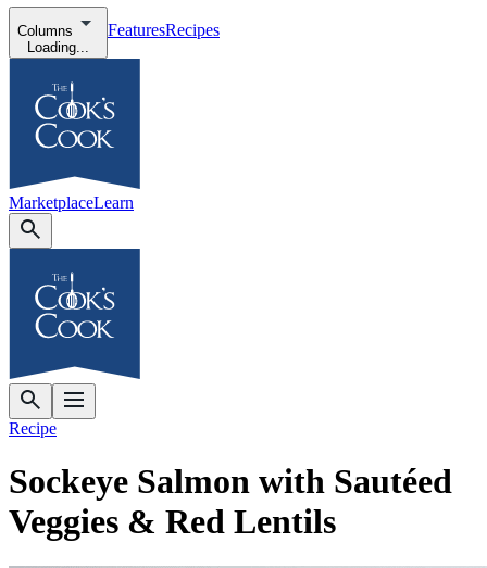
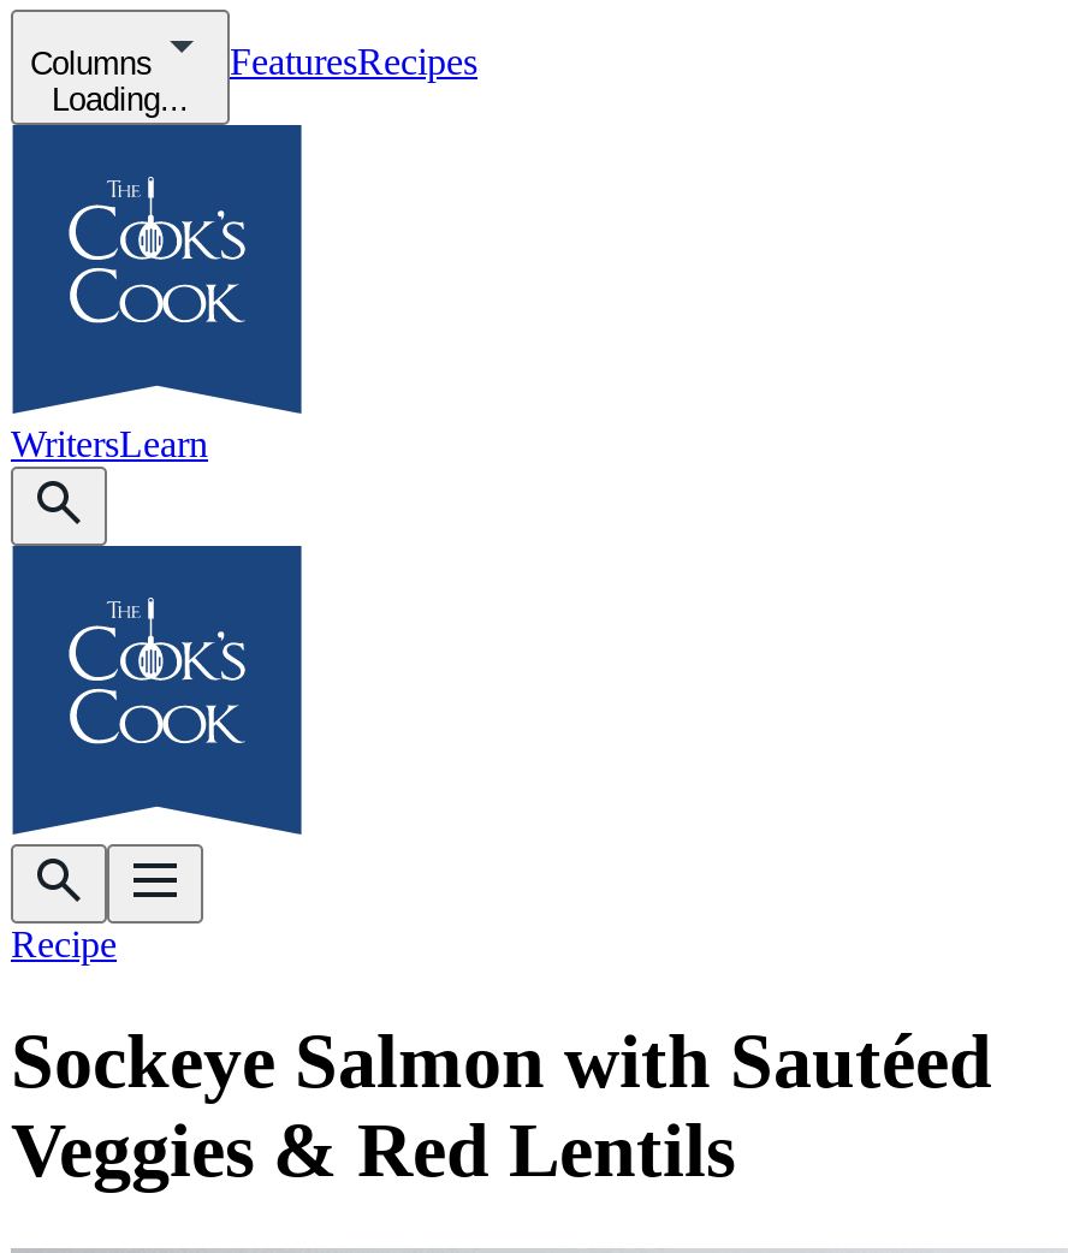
[9,193,134,212] MarketplaceLearn -> [11,423,208,464] WritersLearn

